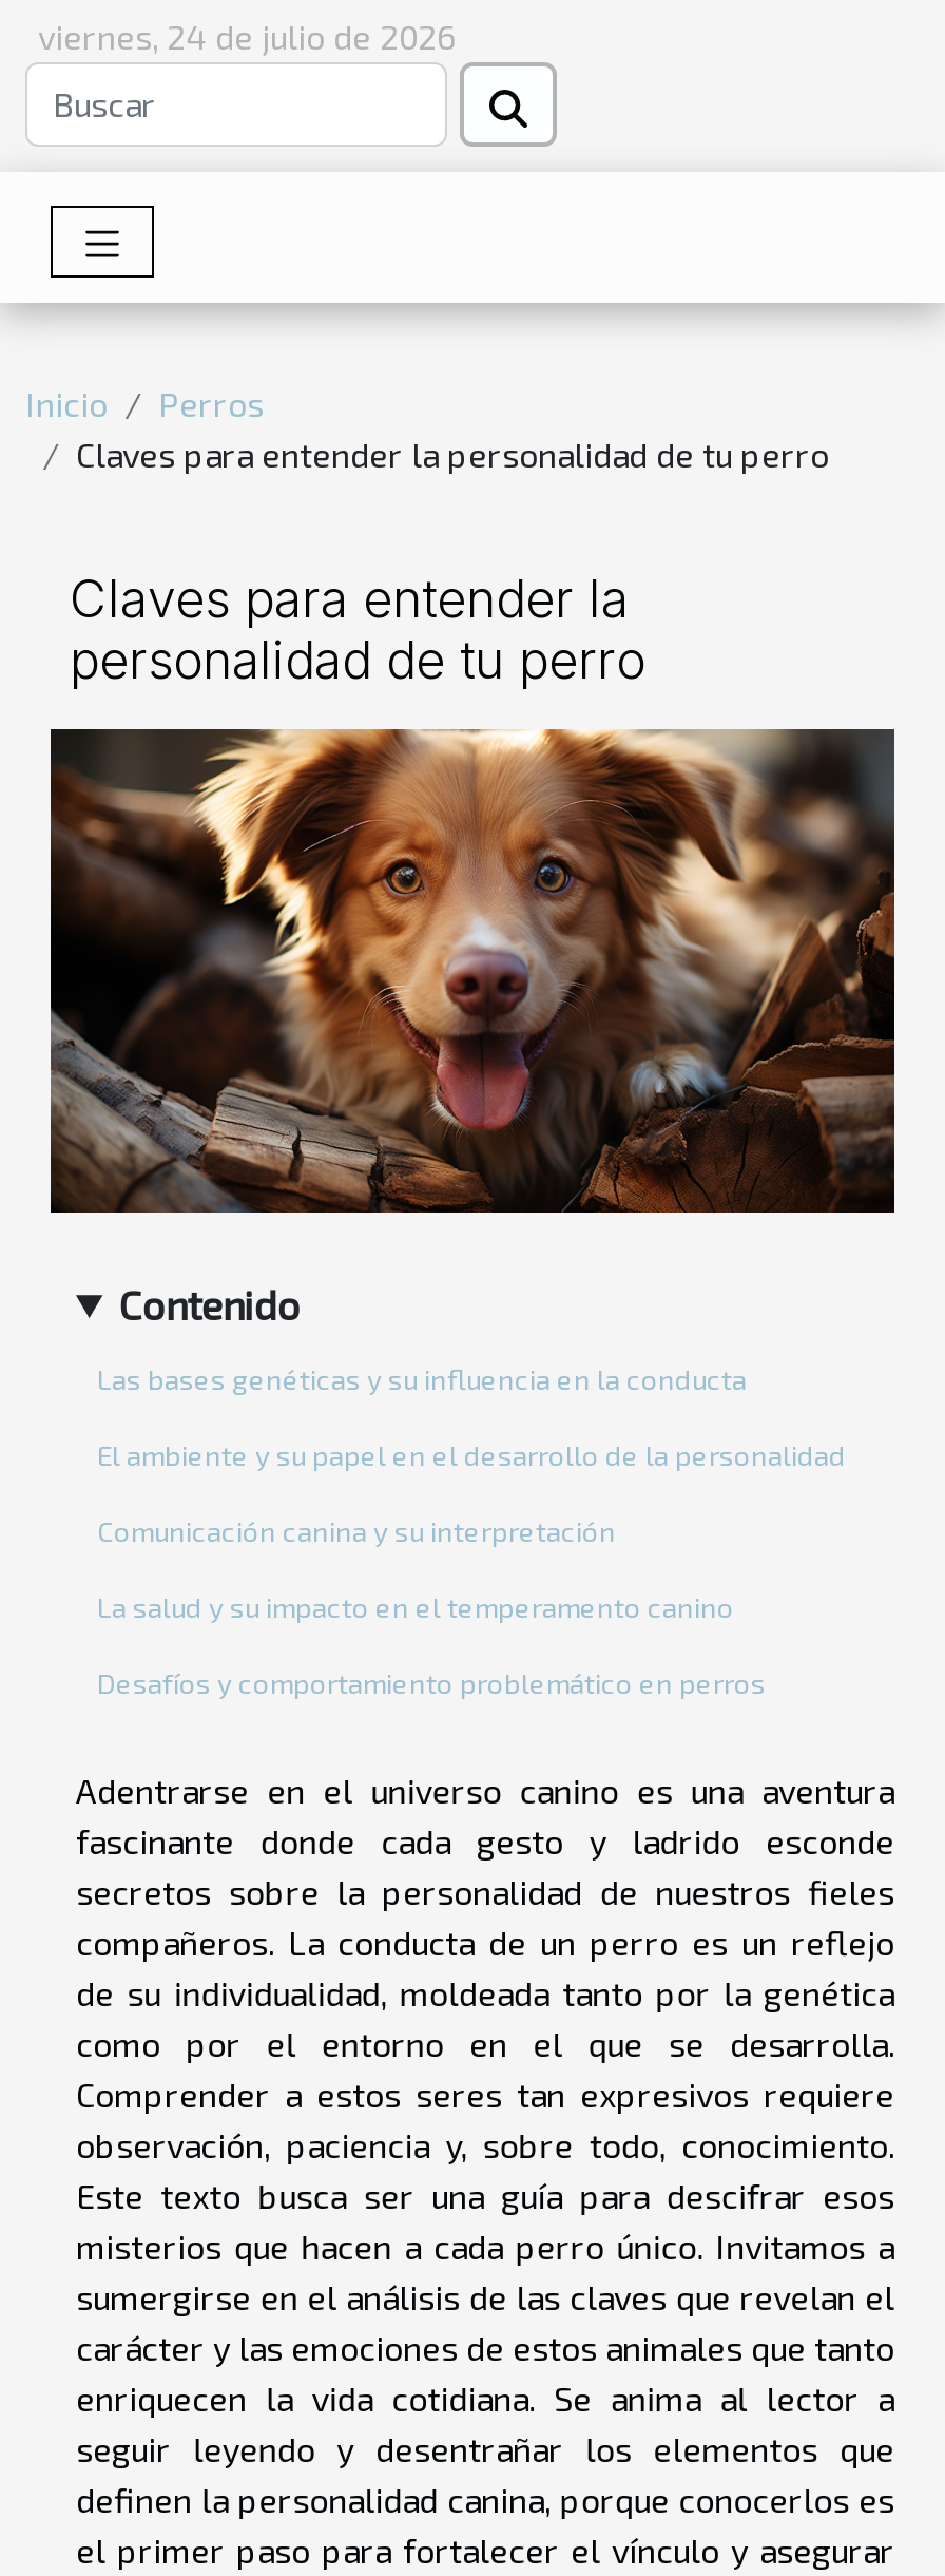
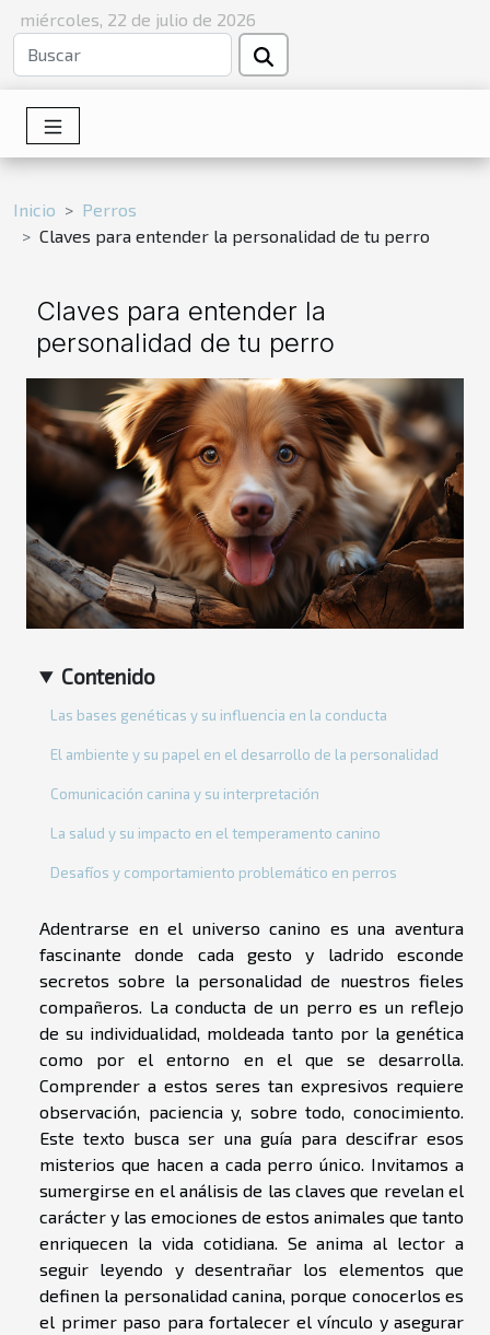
[38,16,456,56] viernes, 24 de julio de 2026 -> [20,9,256,30] miércoles, 22 de julio de 2026

